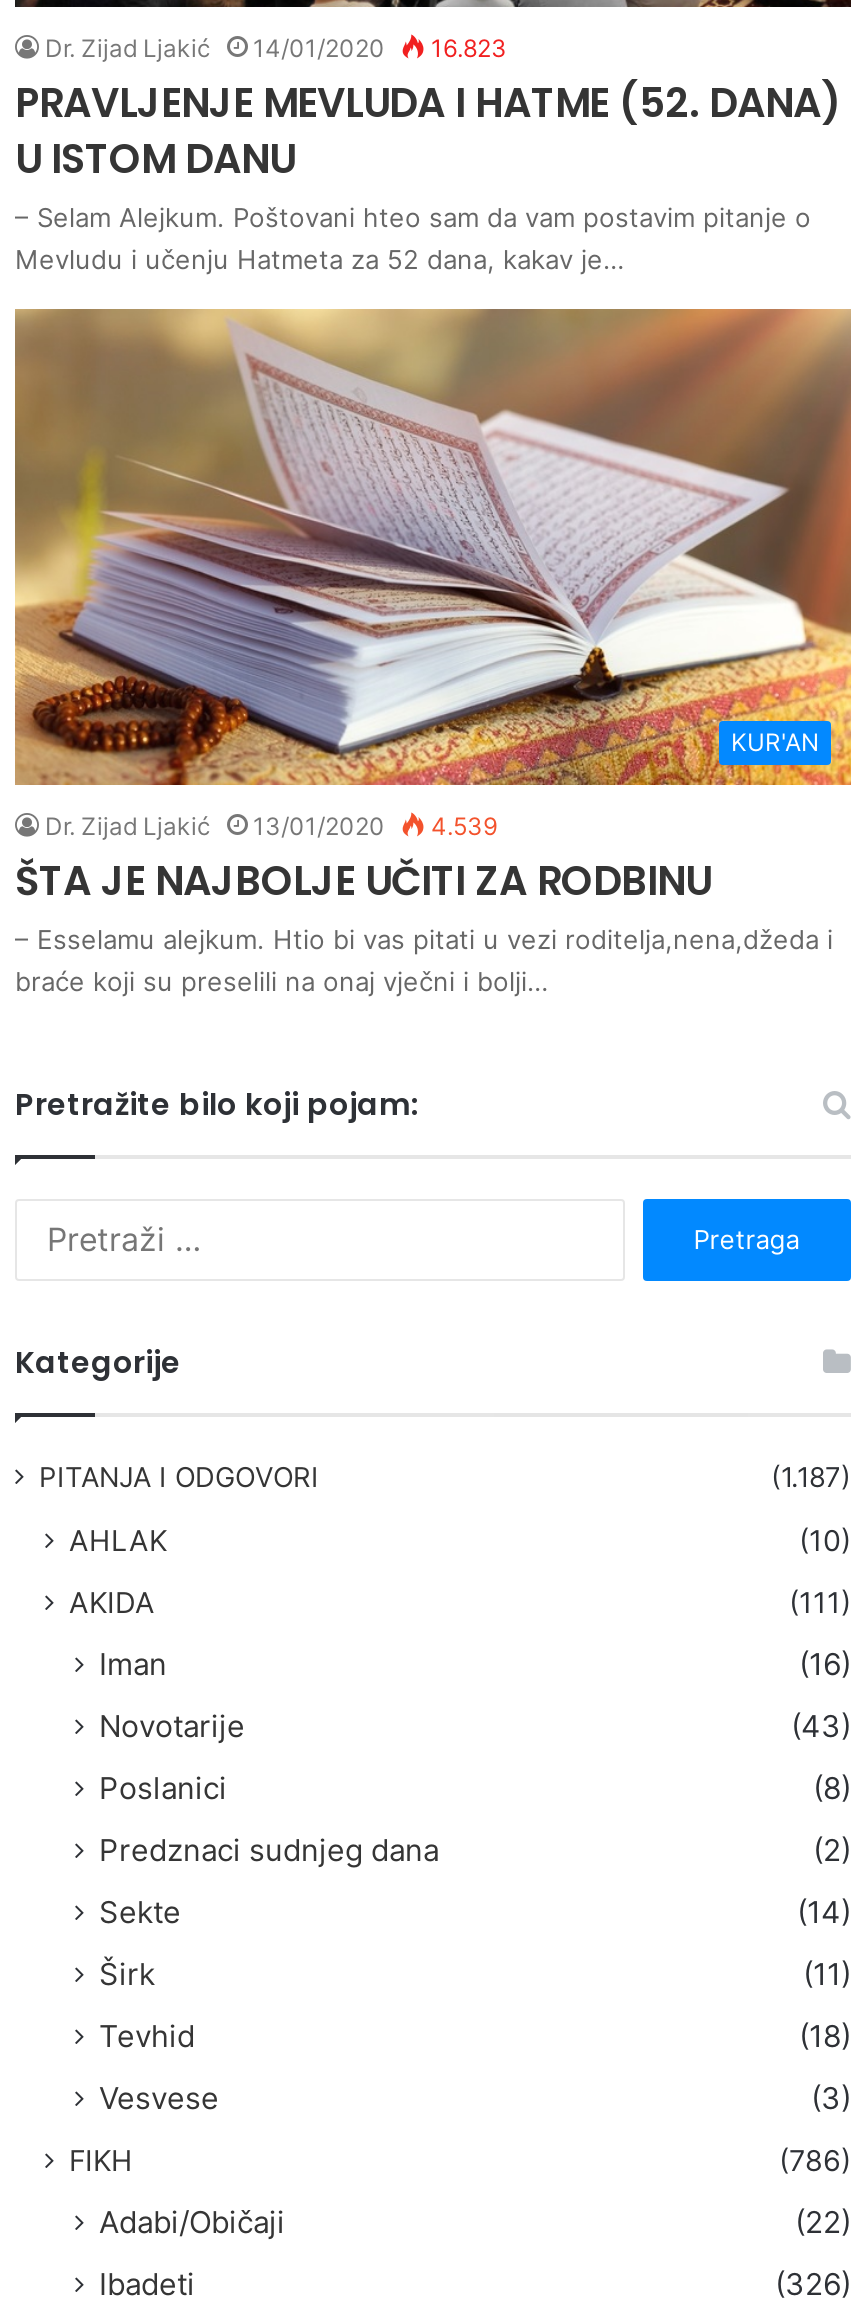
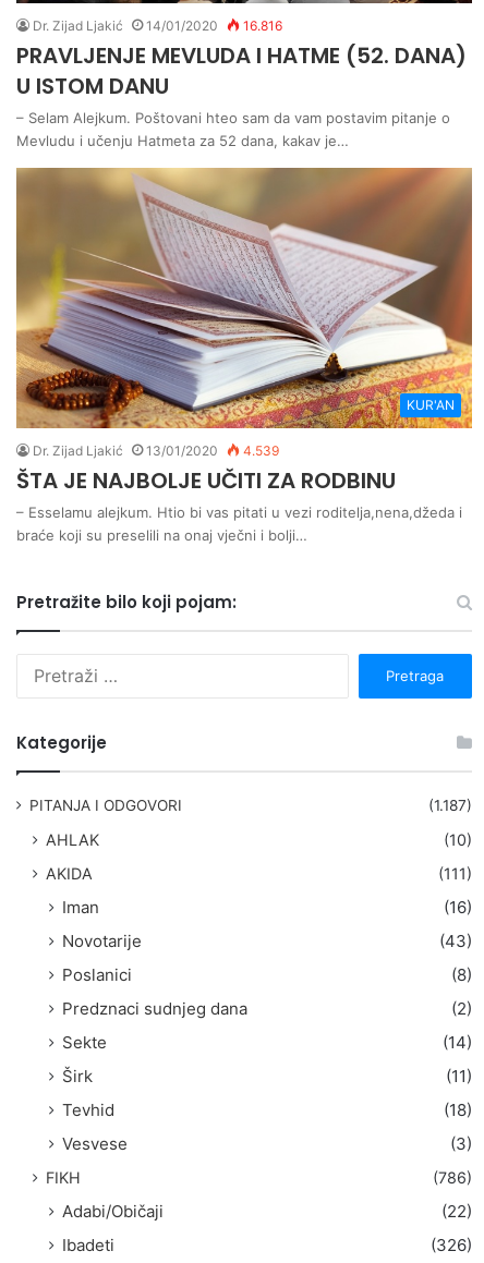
[45,33,507,63] Dr. Zijad Ljakić 14/01/2020 16.823 -> [33,18,282,34] Dr. Zijad Ljakić 14/01/2020 16.816

